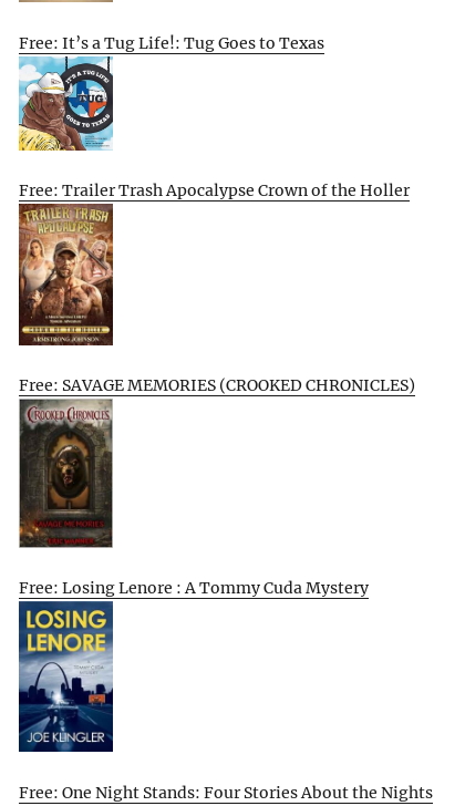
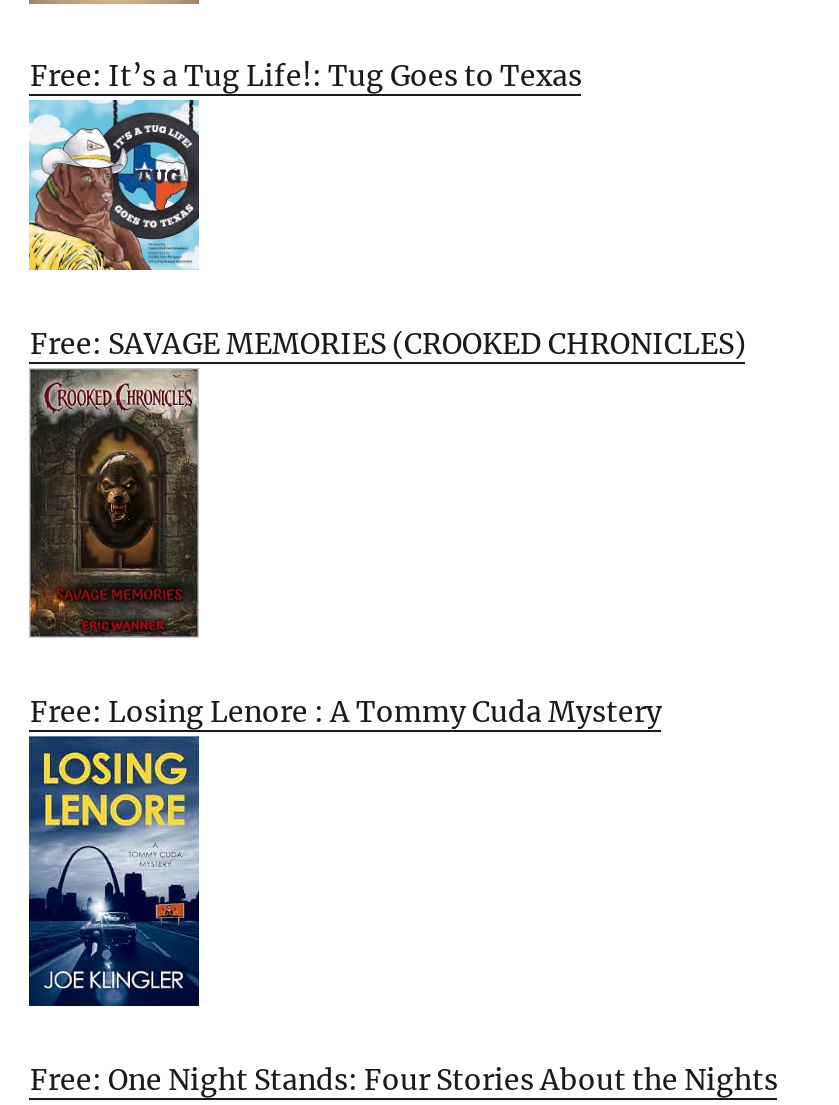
[19,180,410,200] Free: Trailer Trash Apocalypse Crown of the Holler -> none
[18,209,114,347] [image] -> none

